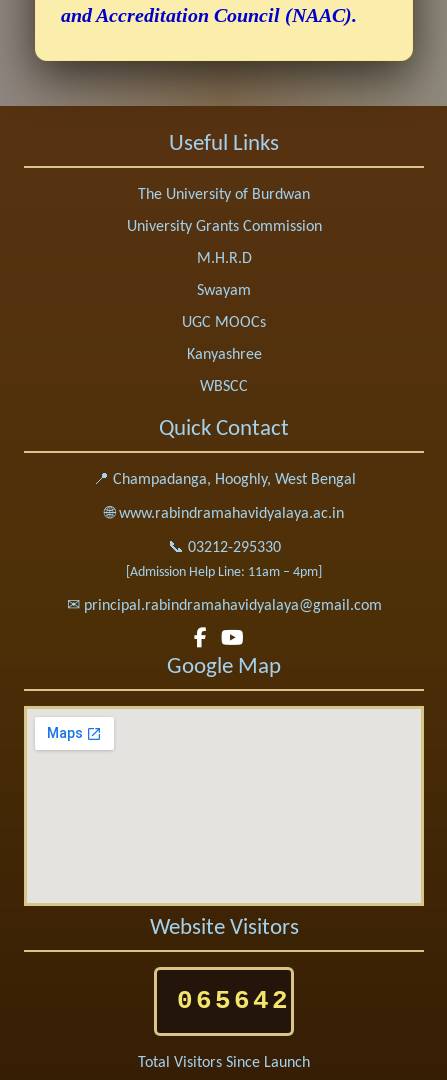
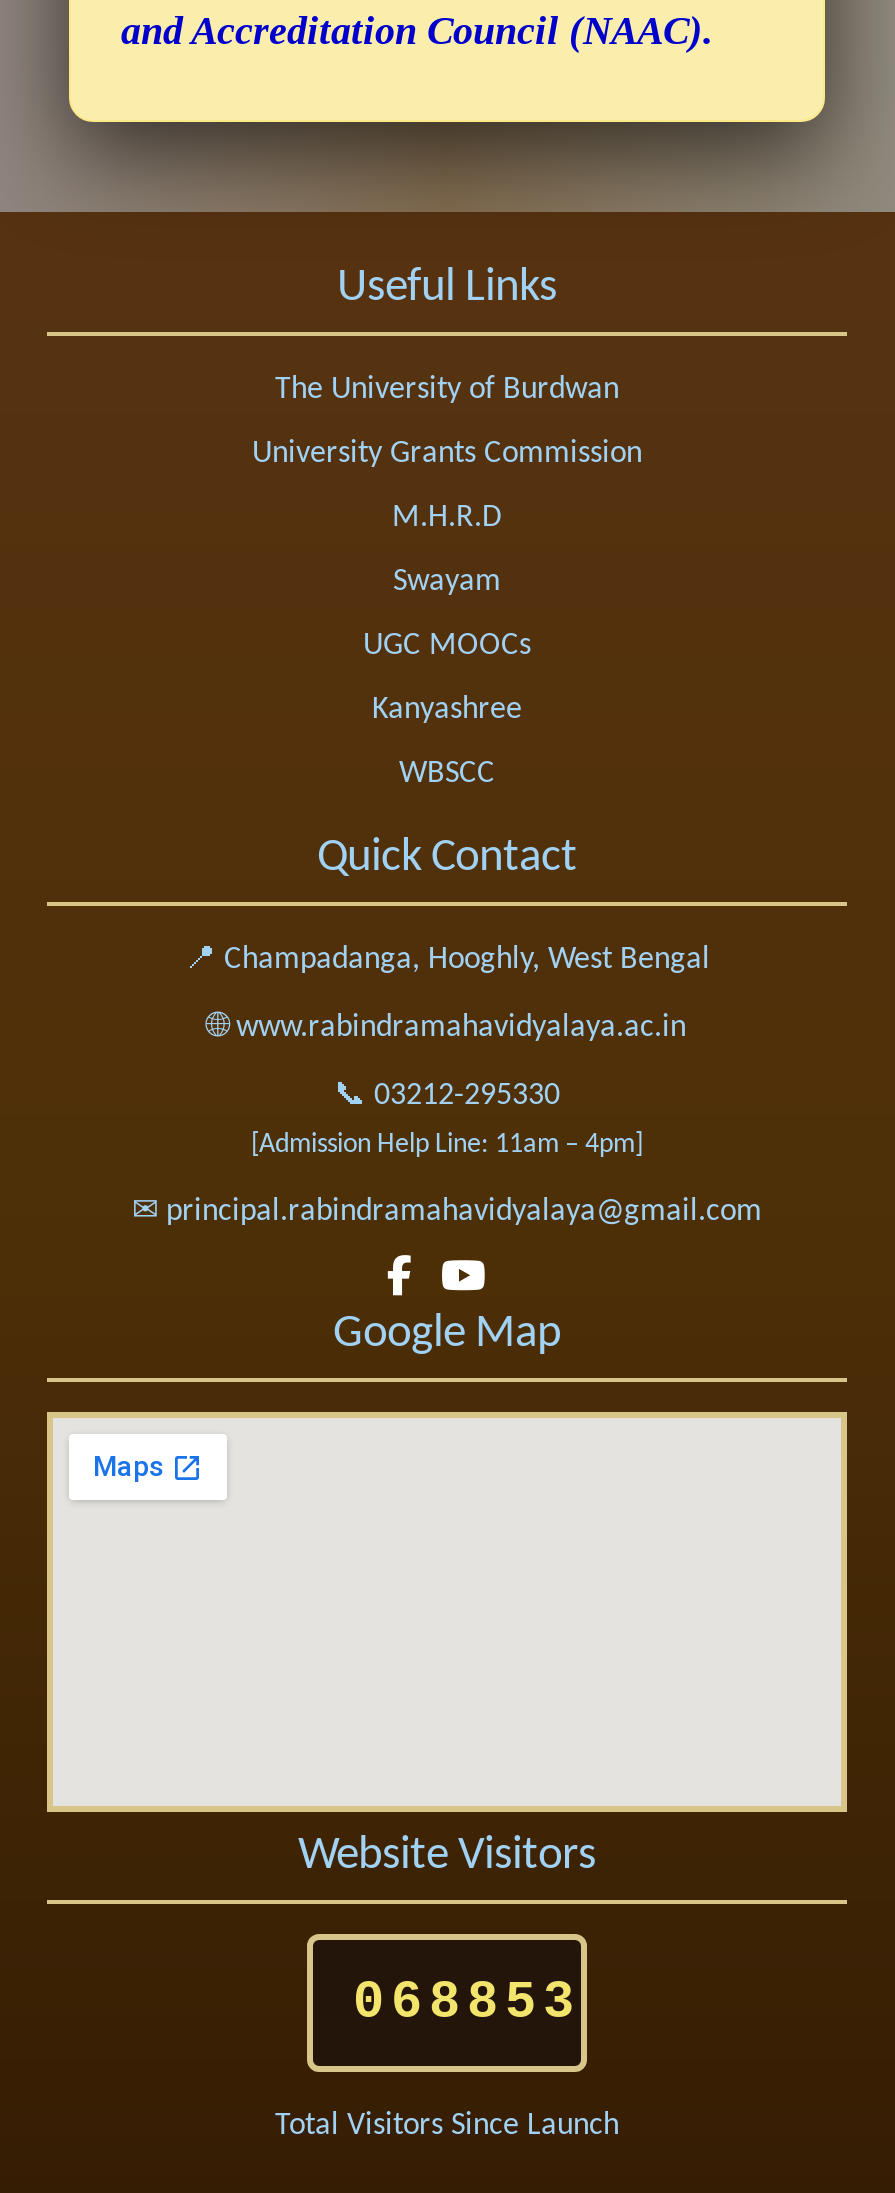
[177,986,291,1016] 065642 -> [353,1972,581,2032] 068853

